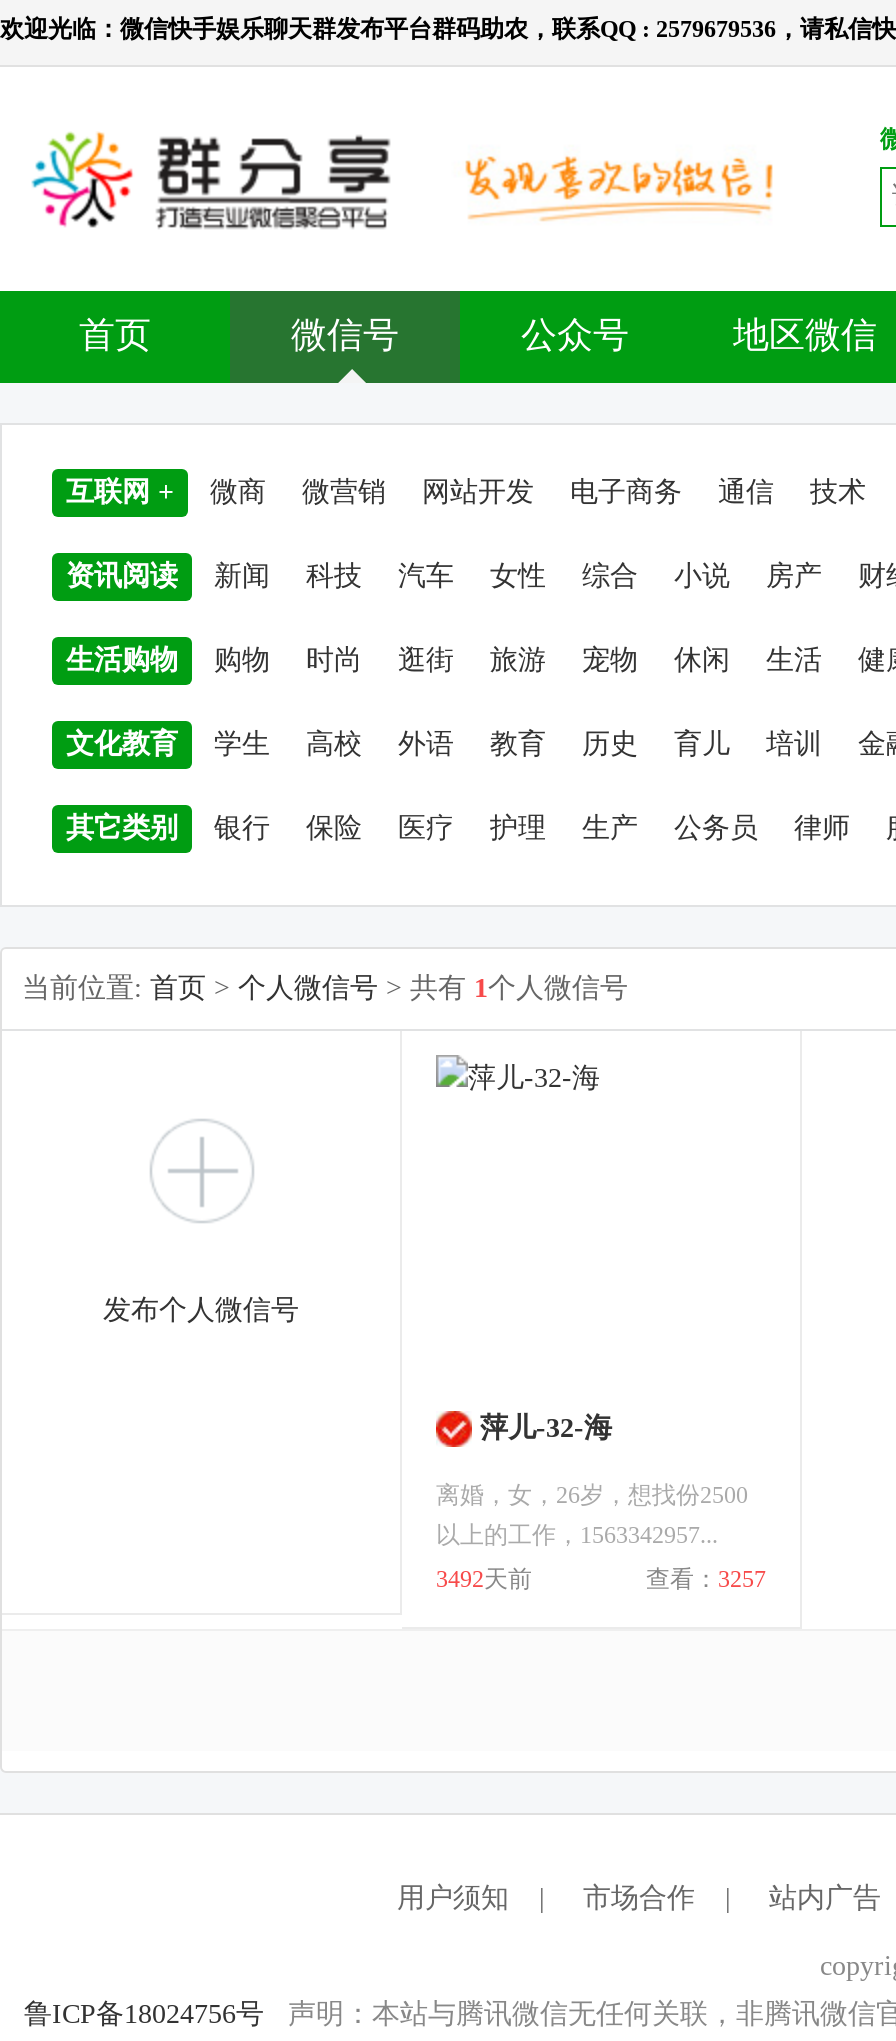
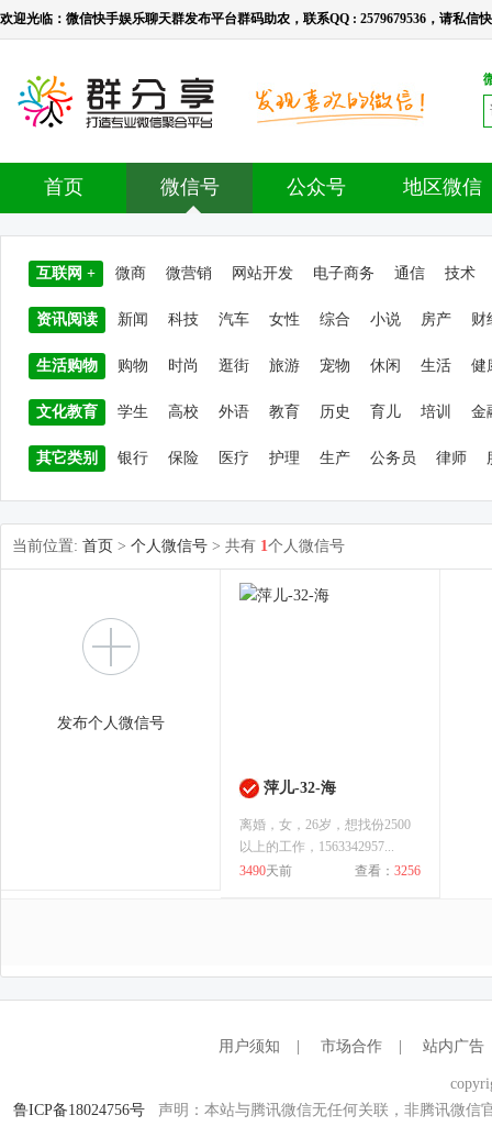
[436,1565,532,1593] 3492天前 -> [239,863,292,879] 3490天前
[646,1565,766,1593] 查看：3257 -> [355,863,421,879] 查看：3256

